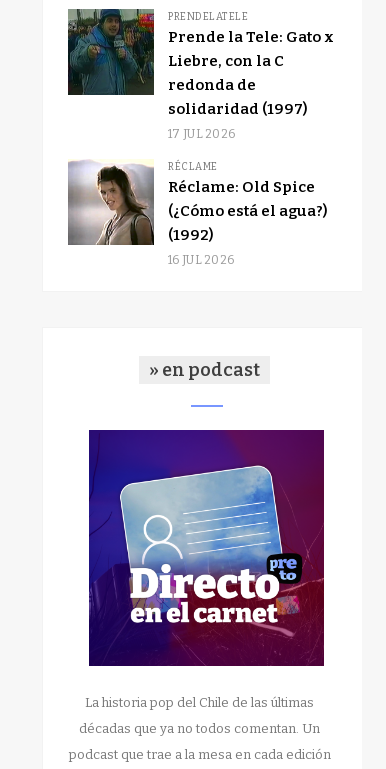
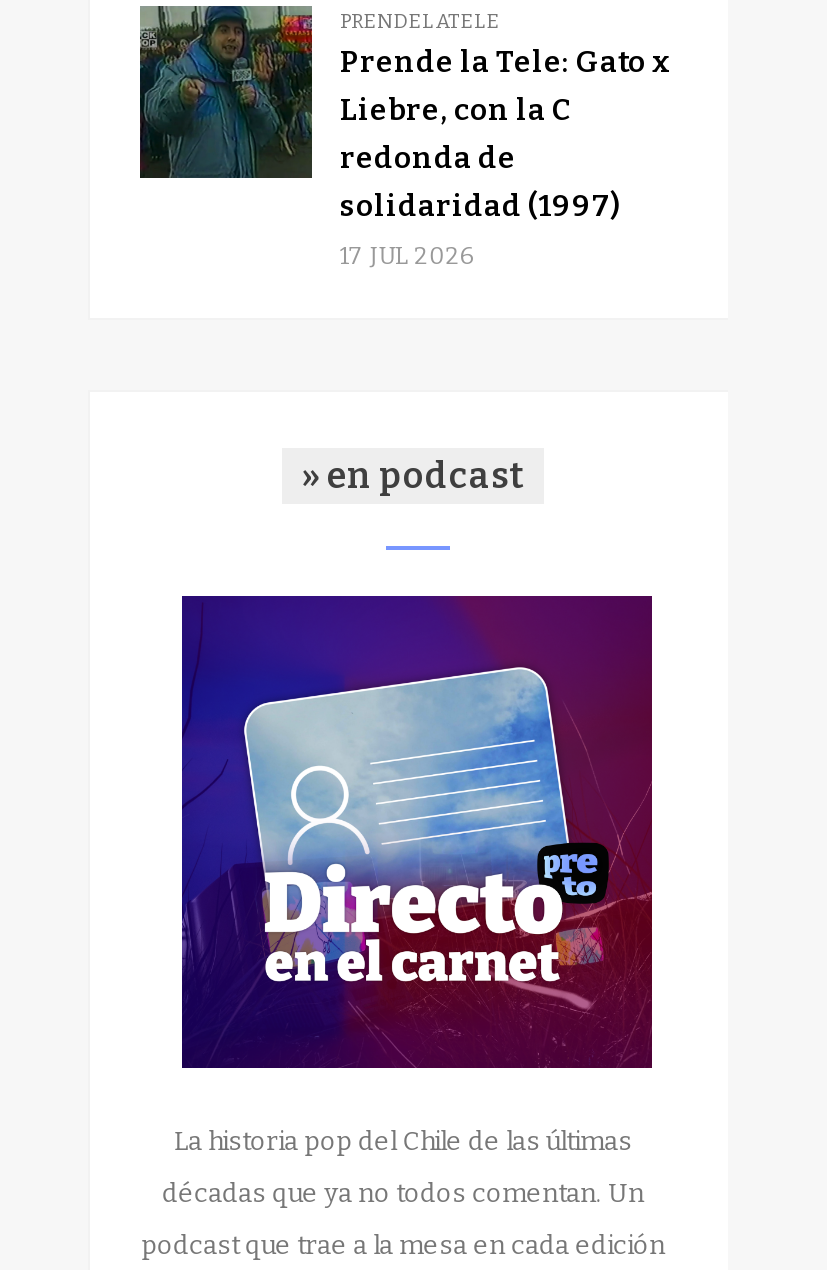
[67,160,327,267] [image] | RÉCLAME | Réclame: Old Spice | (¿Cómo está el agua?) | (1992) | 16 JUL 2026 -> none

